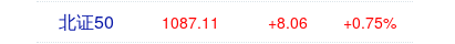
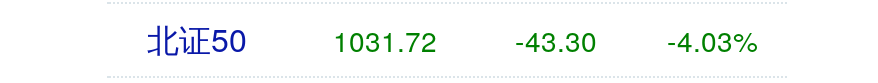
[162,11,219,33] 1087.11 -> [333,21,437,61] 1031.72
[268,11,308,33] +8.06 -> [515,21,597,61] -43.30
[343,11,396,33] +0.75% -> [667,21,757,61] -4.03%

